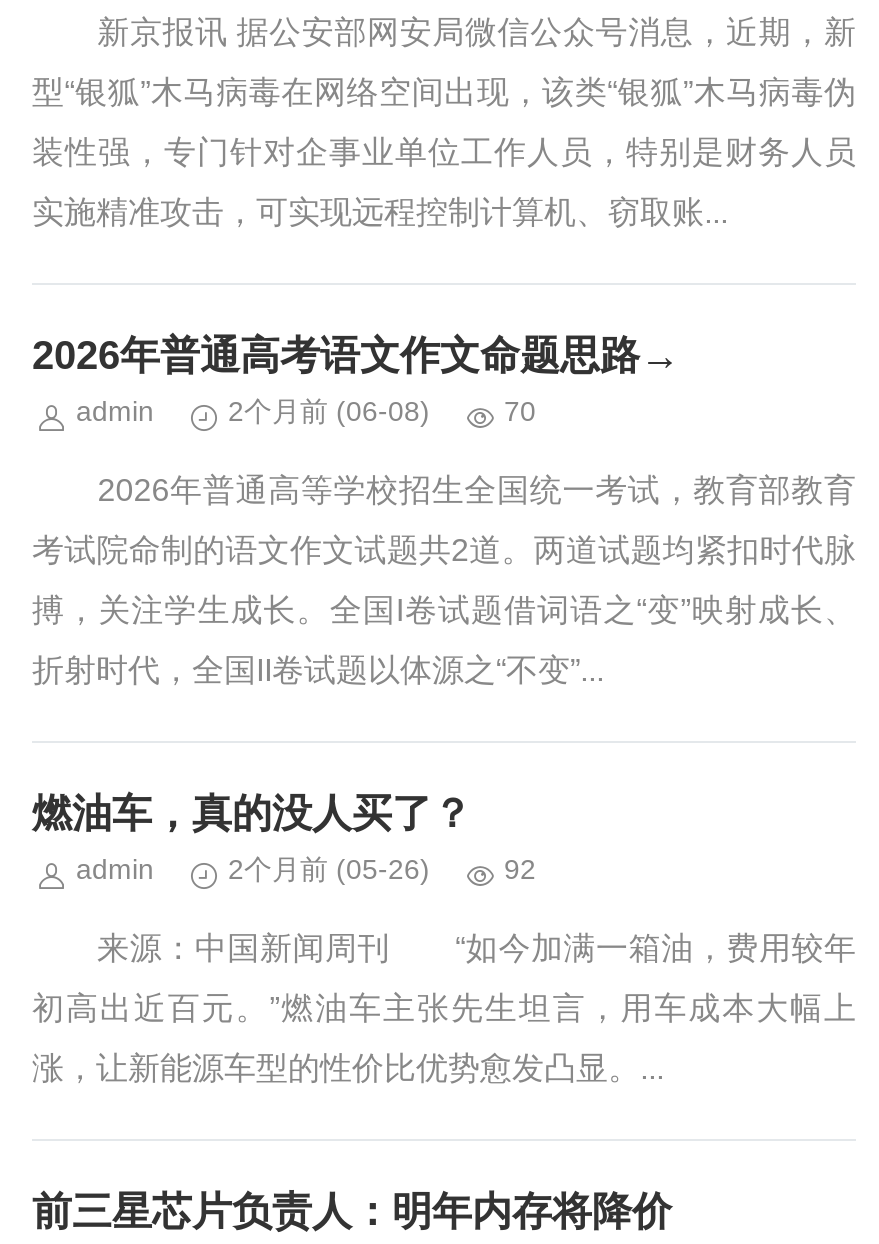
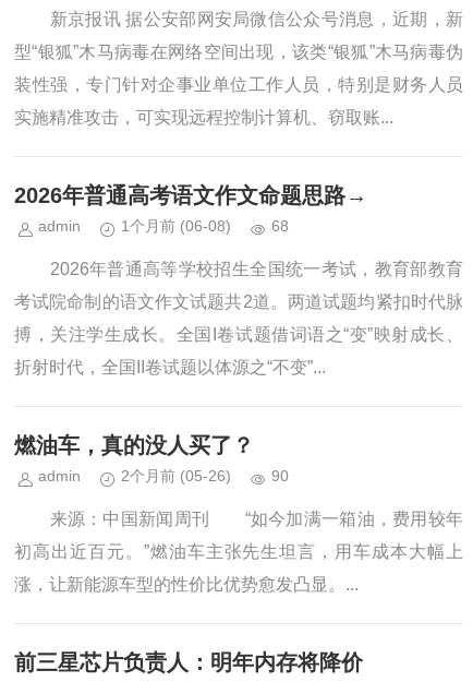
[228,395,430,427] 2个月前(06-08) -> [121,217,231,235] 1个月前(06-08)
[504,395,536,427] 70 -> [271,217,289,235] 68
[504,853,536,885] 92 -> [271,467,289,484] 90

